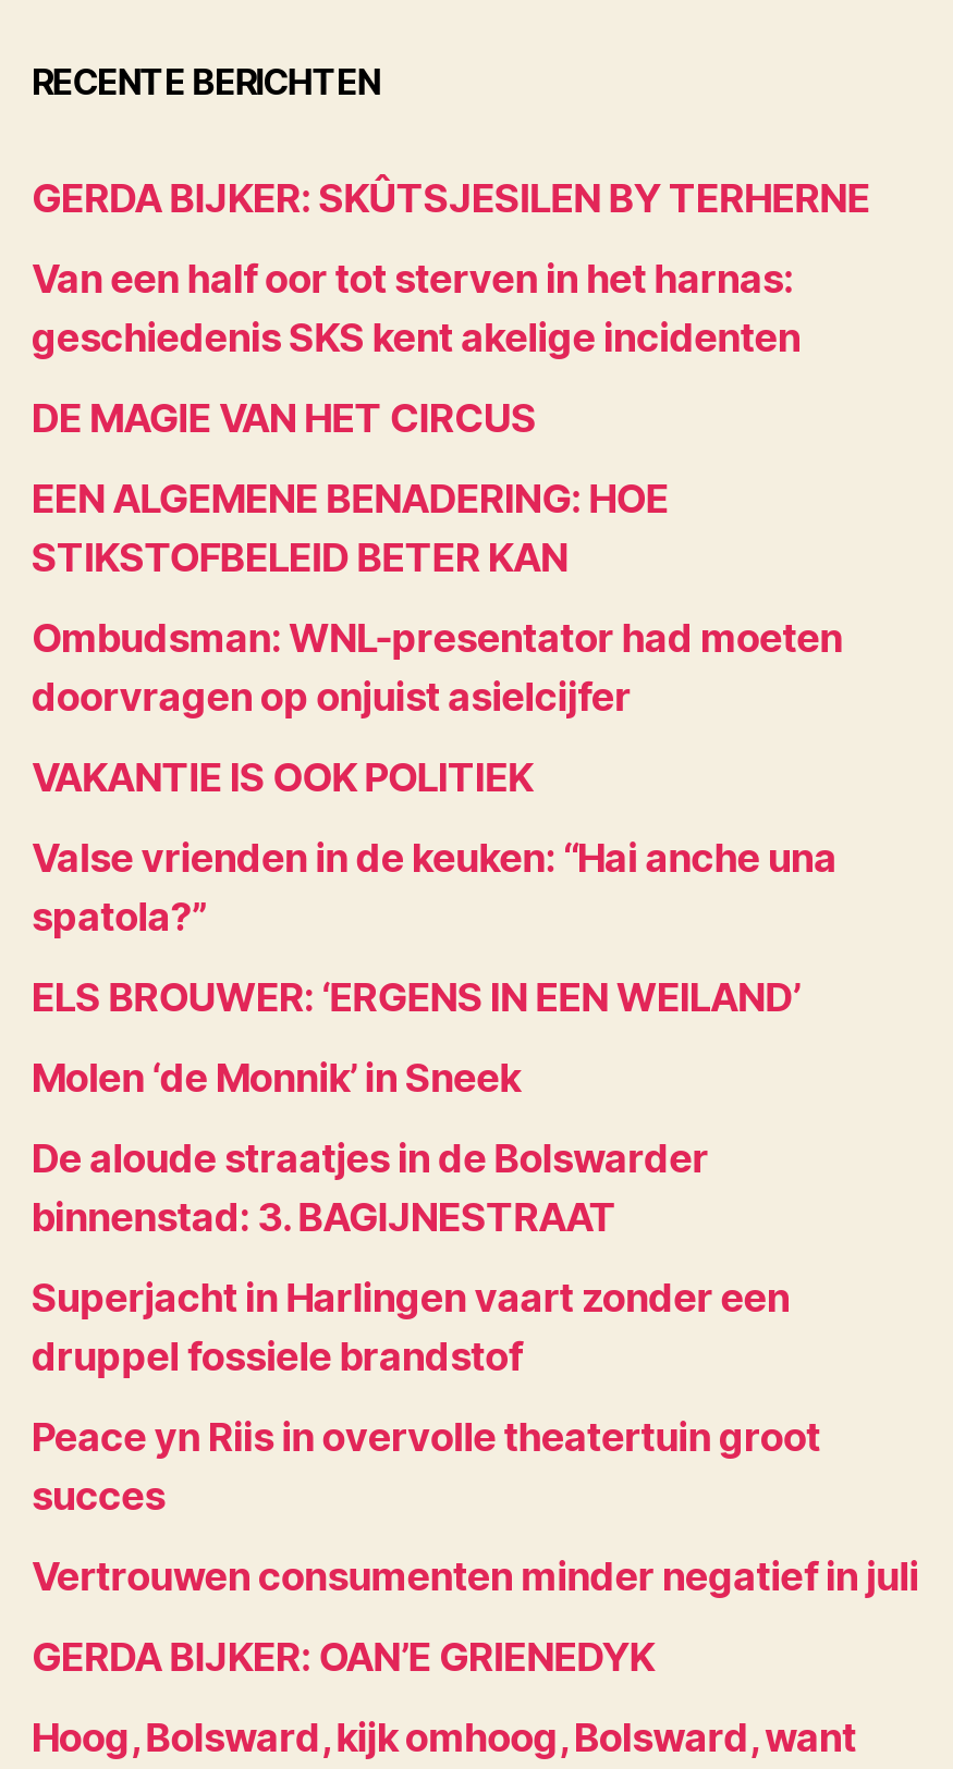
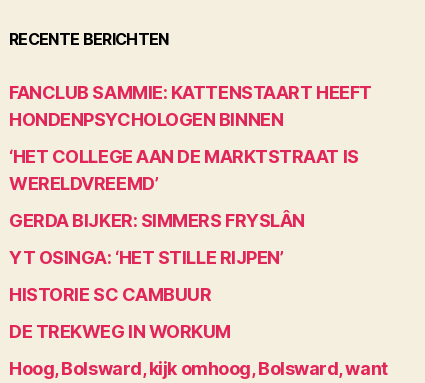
[32,175,919,1680] GERDA BIJKER: SKÛTSJESILEN BY TERHERNE | Van een half oor tot sterven in het harnas: | geschiedenis SKS kent akelige incidenten | DE MAGIE VAN HET CIRCUS | EEN ALGEMENE BENADERING: HOE | STIKSTOFBELEID BETER KAN | Ombudsman: WNL-presentator had moeten | doorvragen op onjuist asielcijfer | VAKANTIE IS OOK POLITIEK | Valse vrienden in de keuken: “Hai anche una | spatola?” | ELS BROUWER: ‘ERGENS IN EEN WEILAND’ | Molen ‘de Monnik’ in Sneek | De aloude straatjes in de Bolswarder | binnenstad: 3. BAGIJNESTRAAT | Superjacht in Harlingen vaart zonder een | druppel fossiele brandstof | Peace yn Riis in overvolle theatertuin groot | succes | Vertrouwen consumenten minder negatief in juli | GERDA BIJKER: OAN’E GRIENEDYK -> [9,82,372,342] FANCLUB SAMMIE: KATTENSTAART HEEFT | HONDENPSYCHOLOGEN BINNEN | ‘HET COLLEGE AAN DE MARKTSTRAAT IS | WERELDVREEMD’ | GERDA BIJKER: SIMMERS FRYSLÂN | YT OSINGA: ‘HET STILLE RIJPEN’ | HISTORIE SC CAMBUUR | DE TREKWEG IN WORKUM

